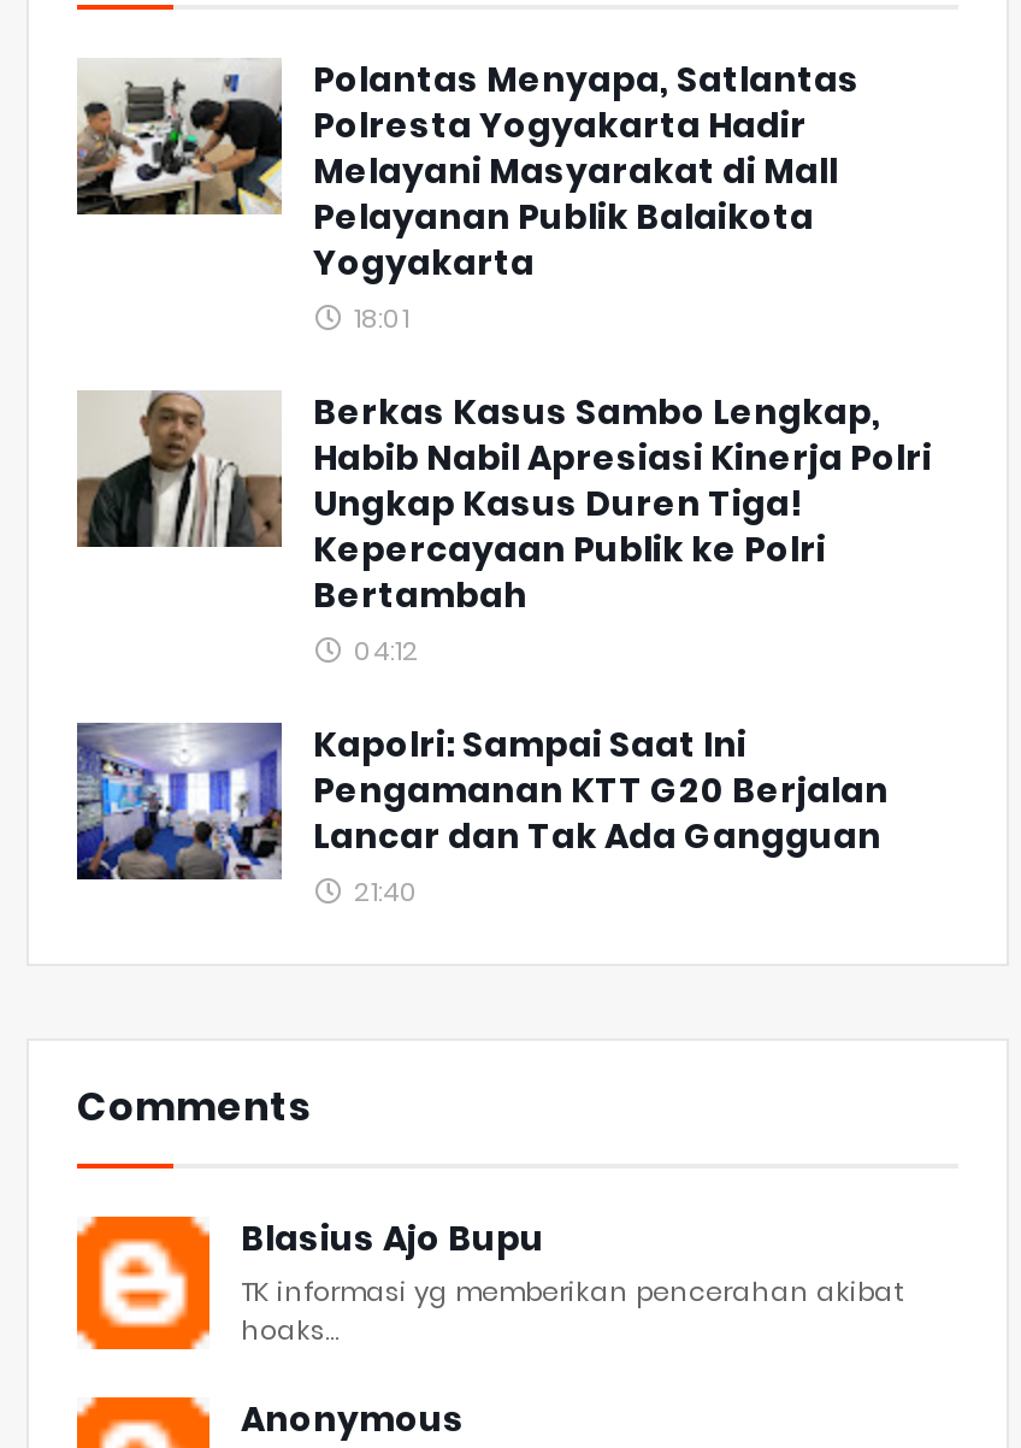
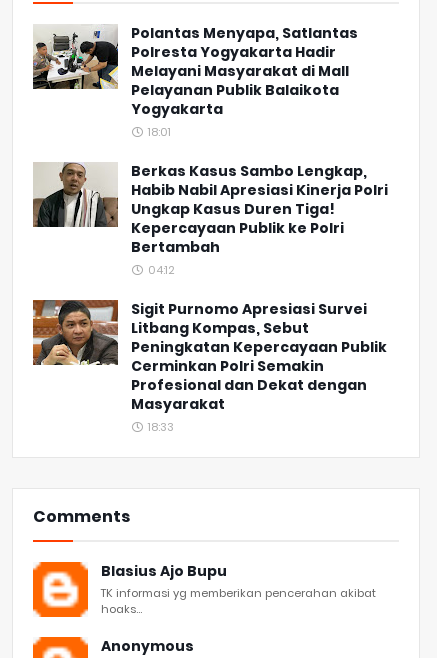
[75,720,889,911] [image] | Kapolri: Sampai Saat Ini | Pengamanan KTT G20 Berjalan | Lancar dan Tak Ada Gangguan | 21:40 -> [32,299,387,435] [image] | Sigit Purnomo Apresiasi Survei | Litbang Kompas, Sebut | Peningkatan Kepercayaan Publik | Cerminkan Polri Semakin | Profesional dan Dekat dengan | Masyarakat | 18:33

